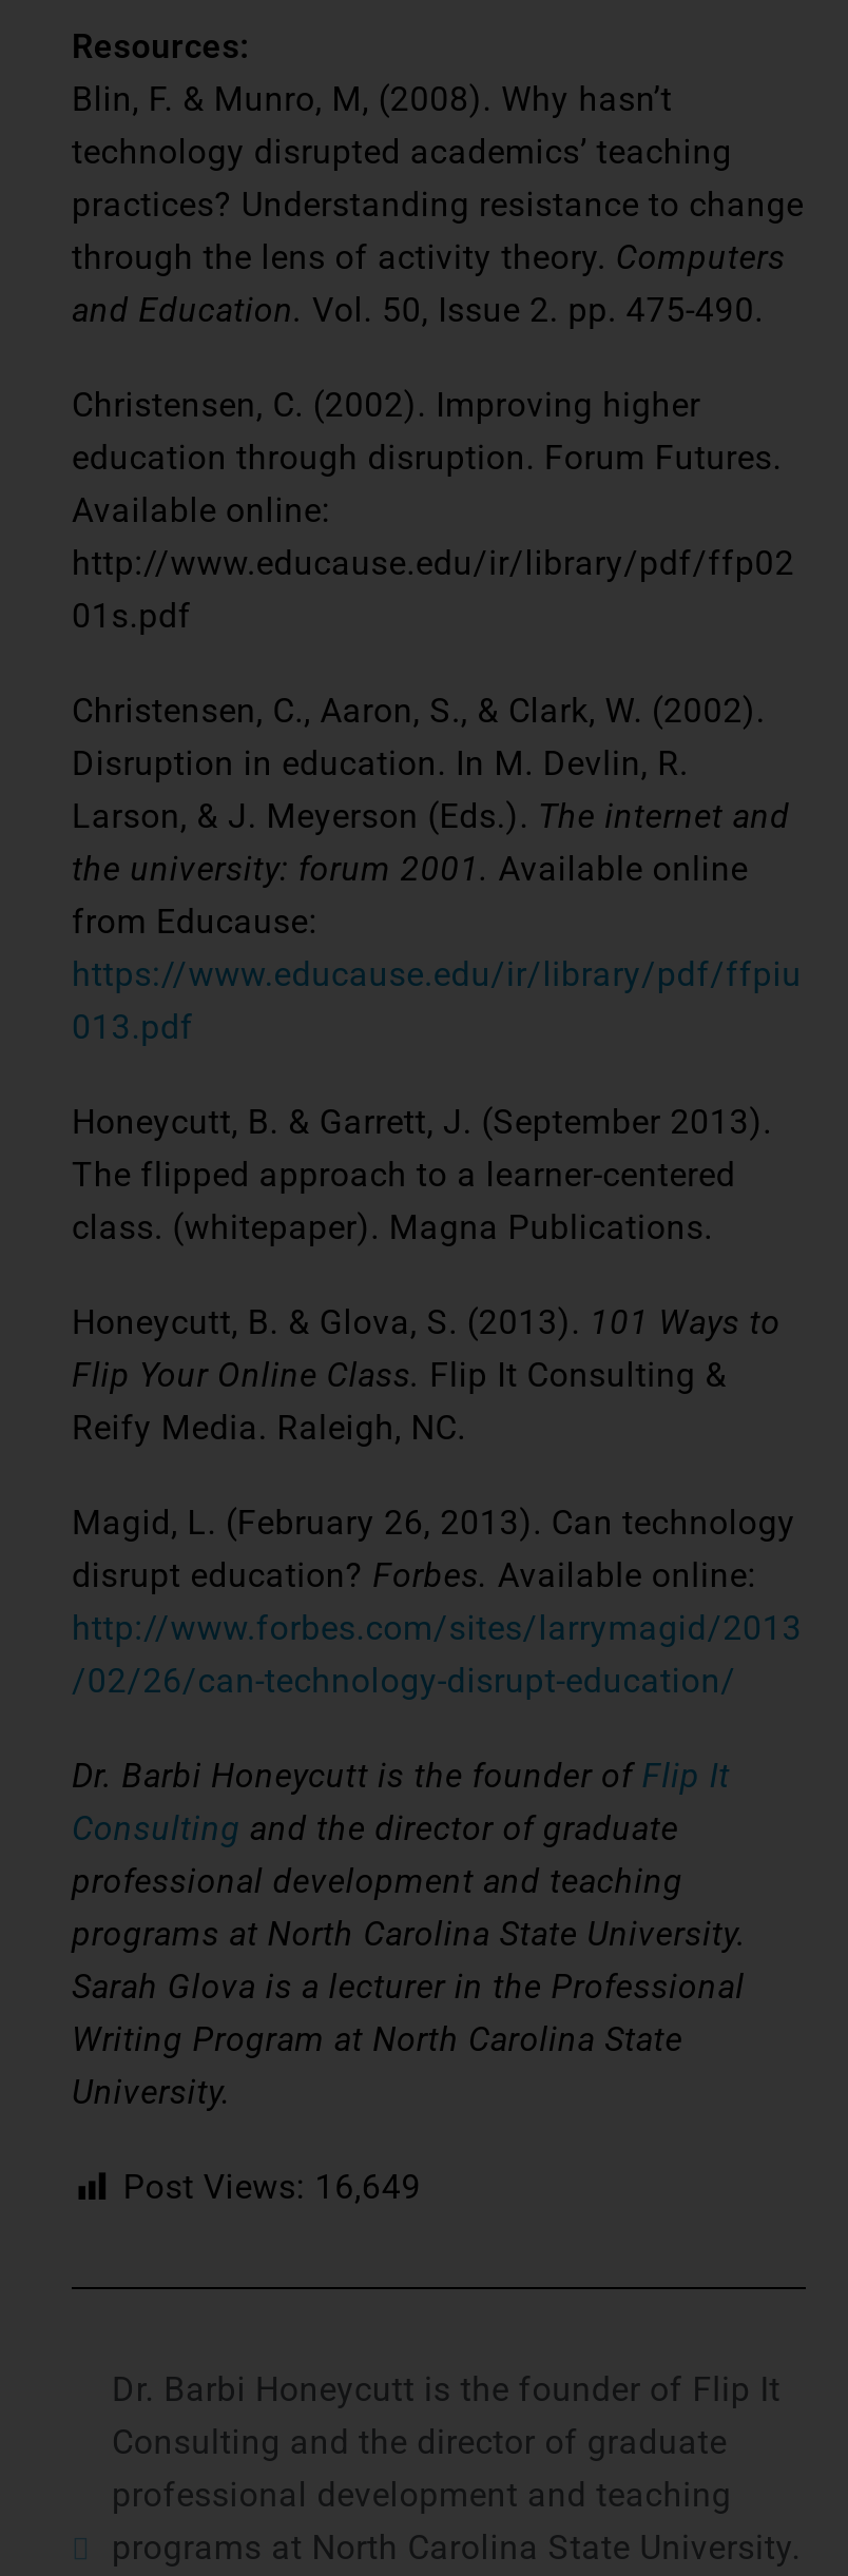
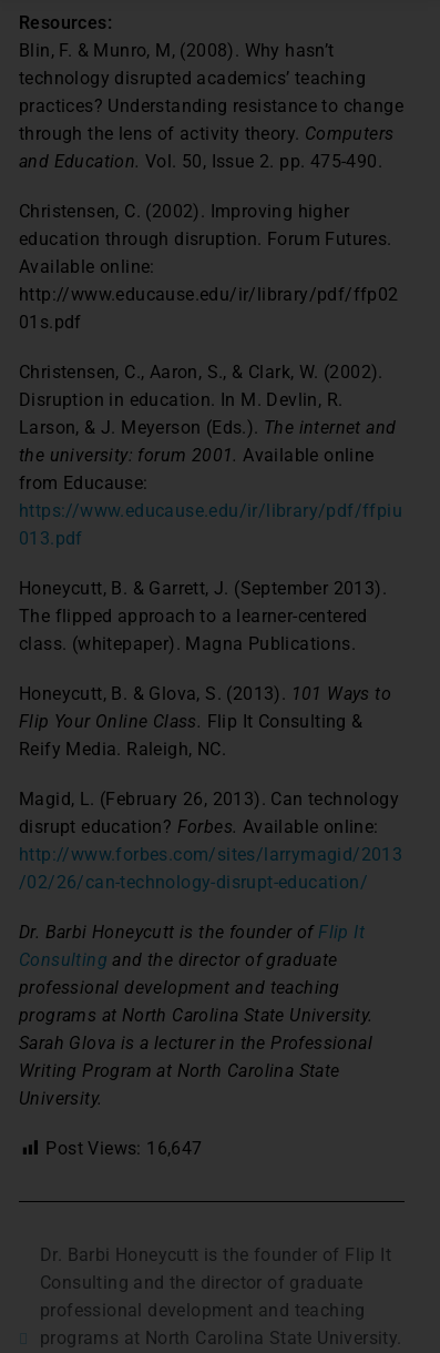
[123,2167,421,2207] Post Views: 16,649 -> [46,1138,202,1159] Post Views: 16,647

